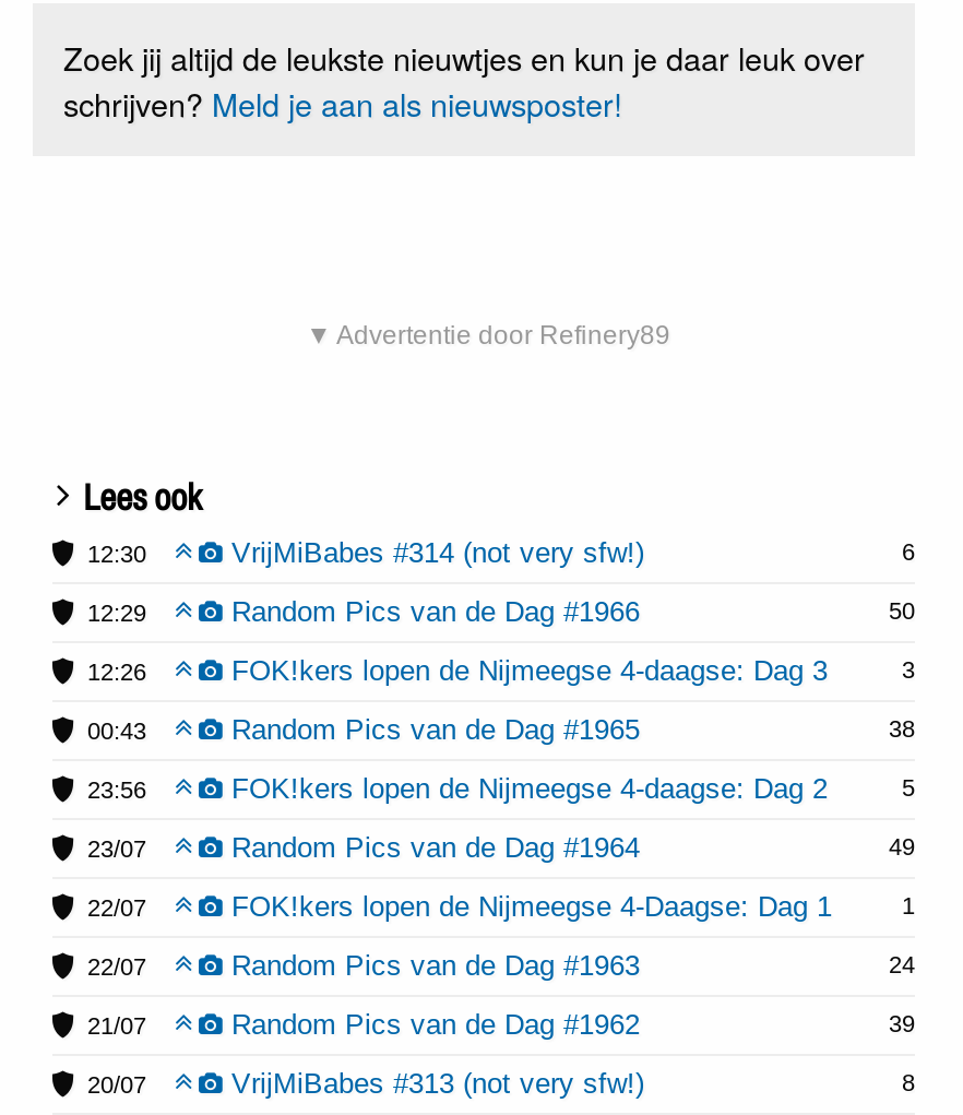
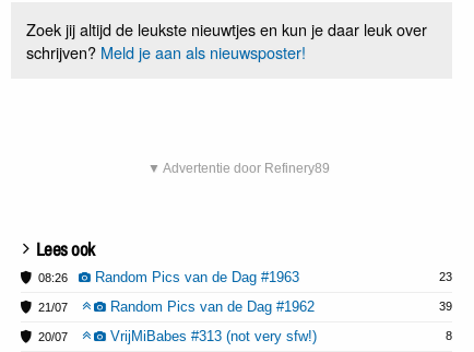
[87,536,915,979] 6 | 12:30 | VrijMiBabes #314 (not very sfw!) | 50 | 12:29 | Random Pics van de Dag #1966 | 3 | 12:26 | FOK!kers lopen de Nijmeegse 4-daagse: Dag 3 | 38 | 00:43 | Random Pics van de Dag #1965 | 5 | 23:56 | FOK!kers lopen de Nijmeegse 4-daagse: Dag 2 | 49 | 23/07 | Random Pics van de Dag #1964 | 1 | 22/07 | FOK!kers lopen de Nijmeegse 4-Daagse: Dag 1 | 24 | 22/07 -> [38,270,452,284] 23 | 08:26

